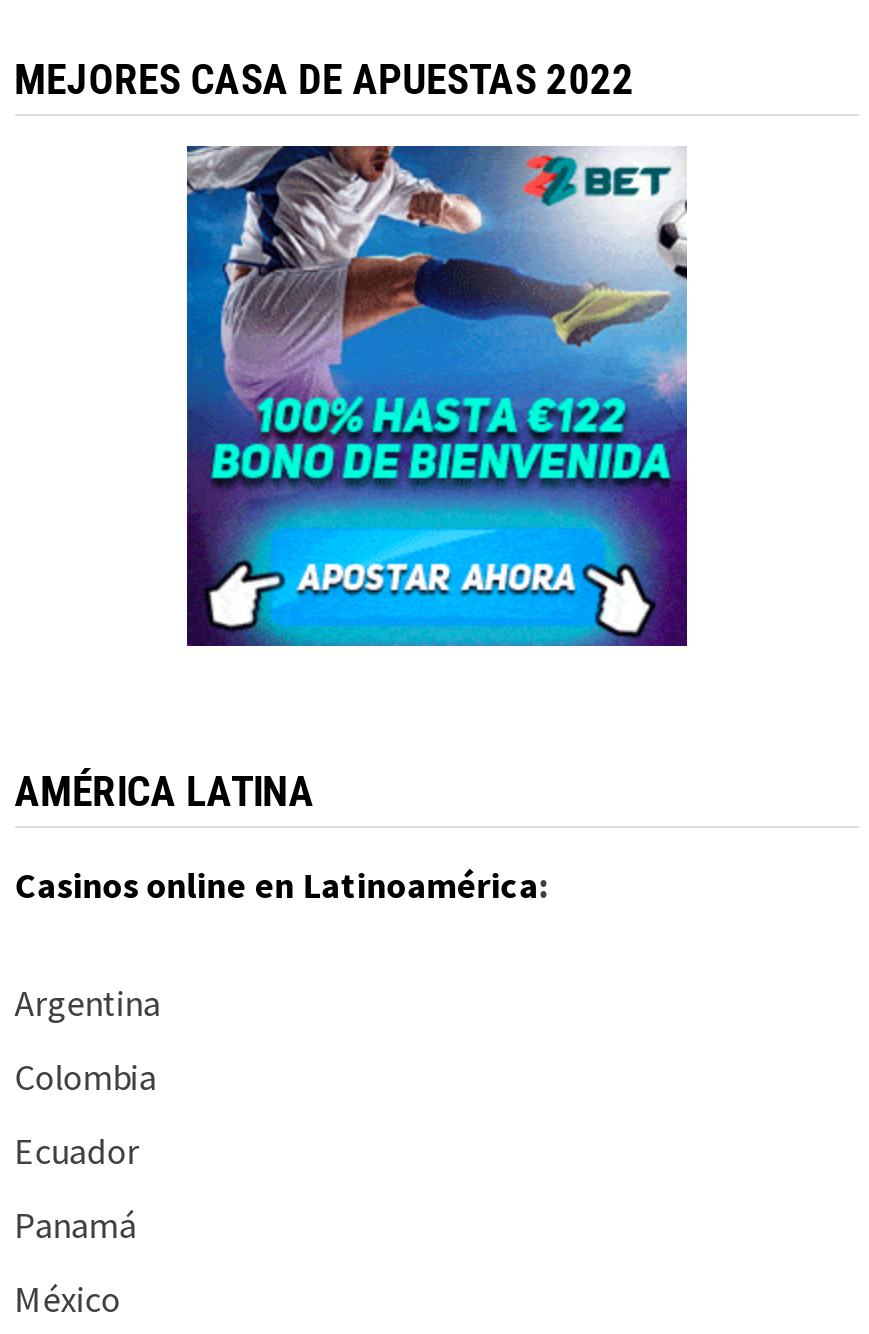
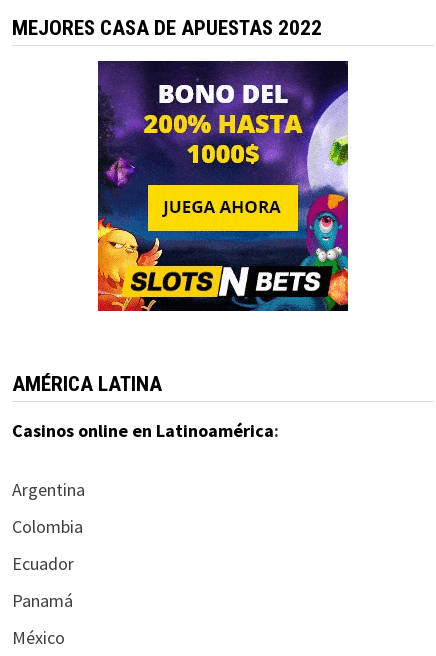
[185,144,689,648] [image] -> [97,60,349,312] [image]

